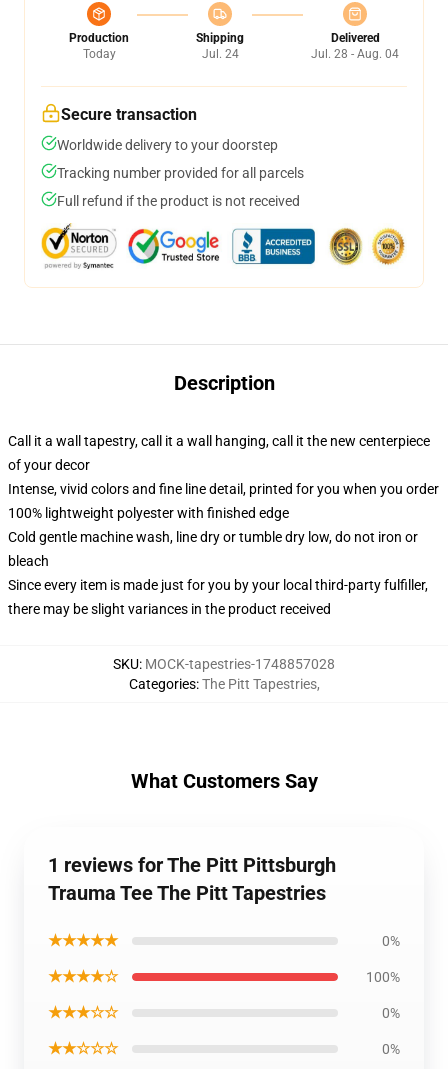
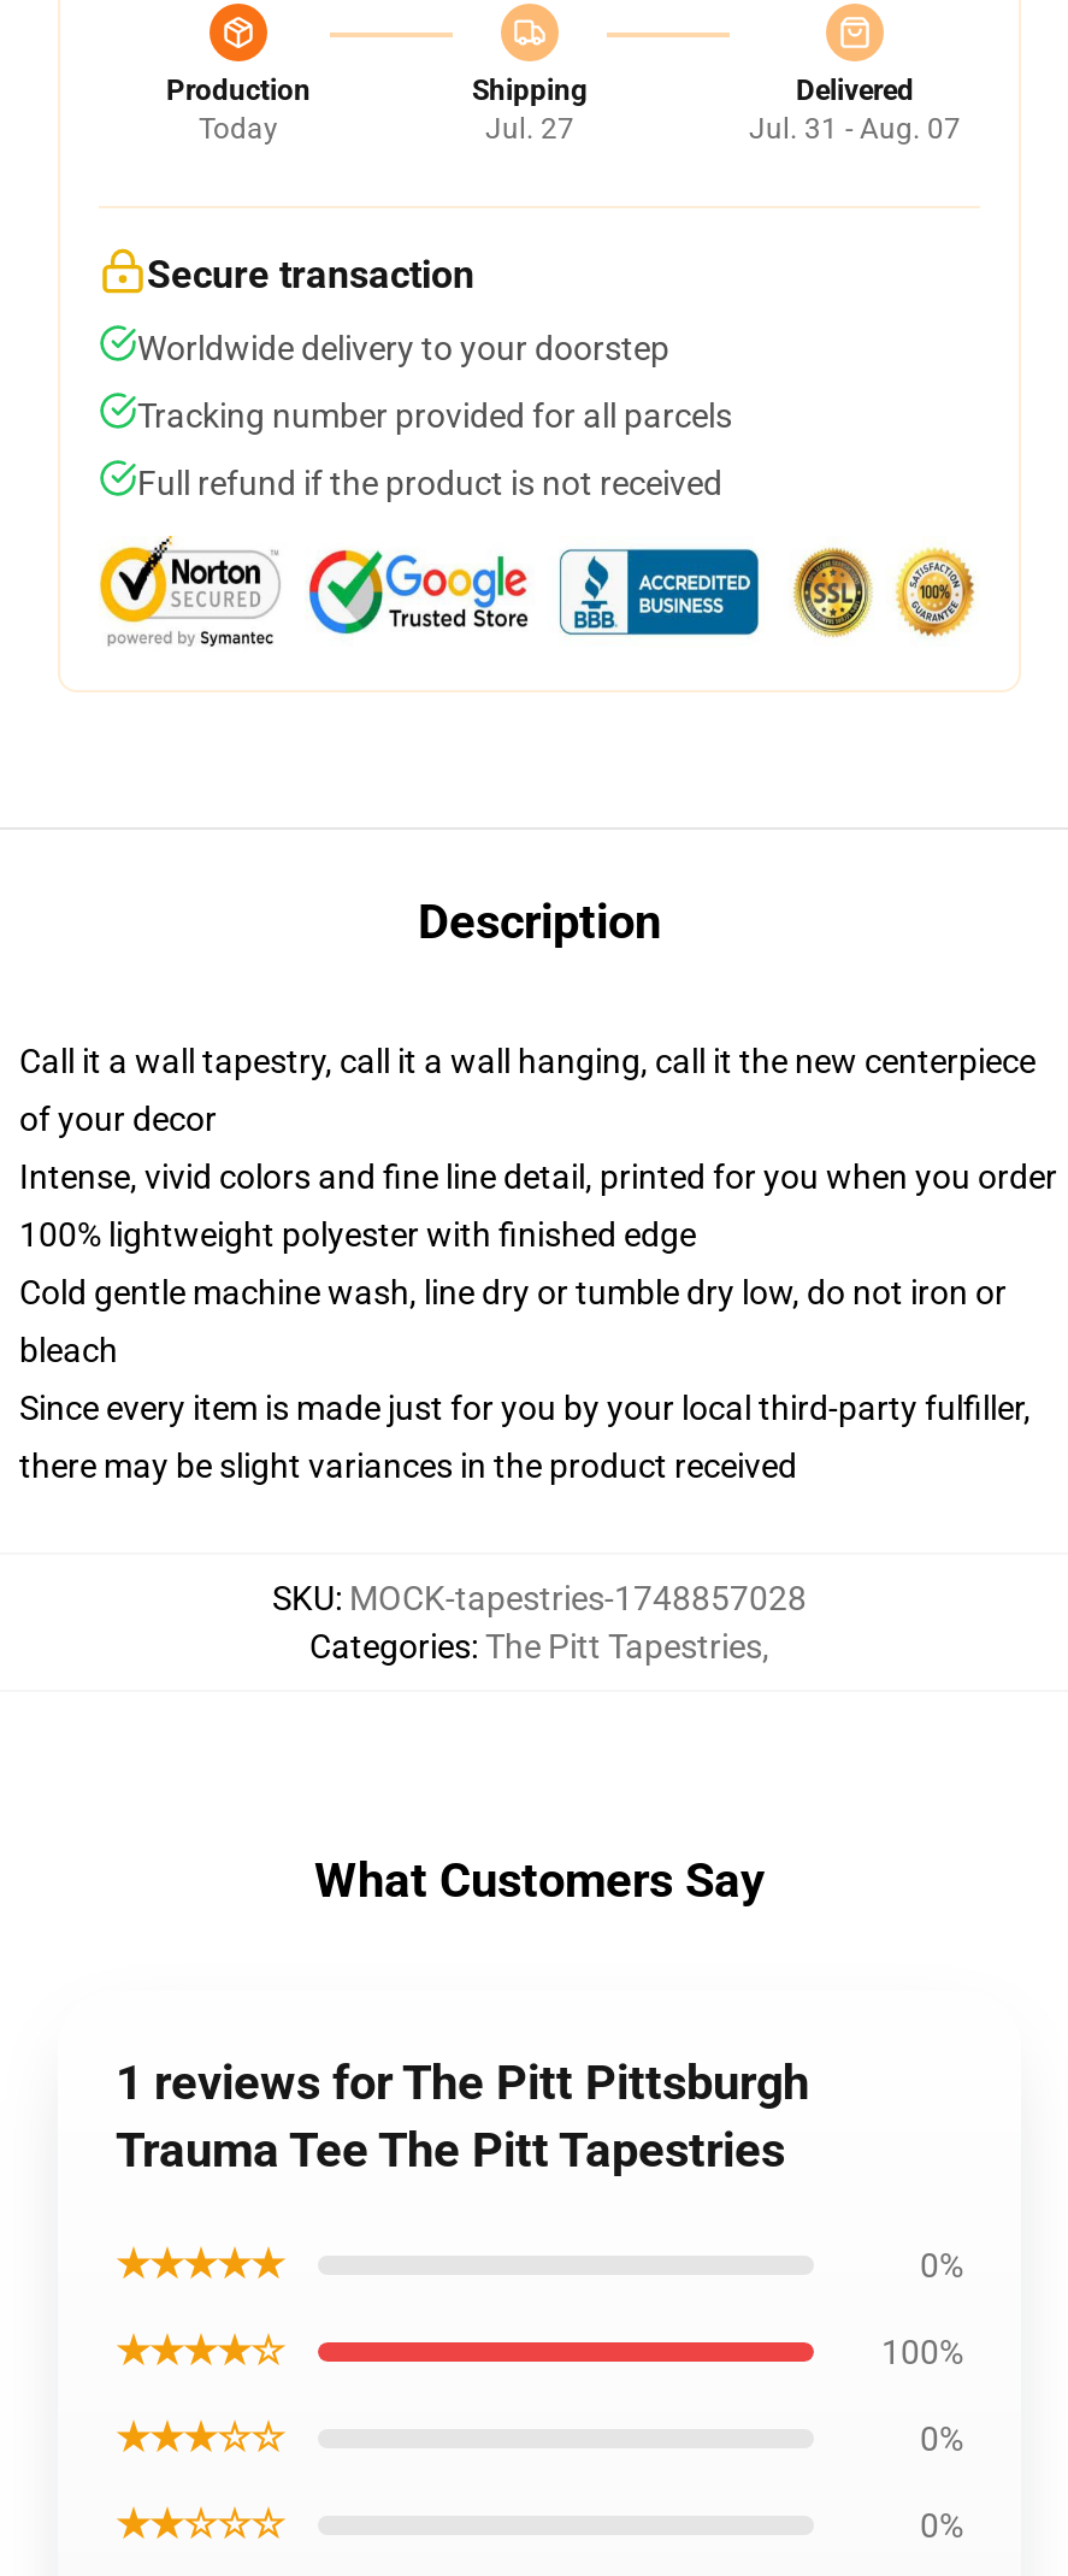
[201,47,238,61] Jul. 24 -> [485,112,574,146] Jul. 27
[311,47,399,61] Jul. 28 - Aug. 04 -> [749,112,961,146] Jul. 31 - Aug. 07

